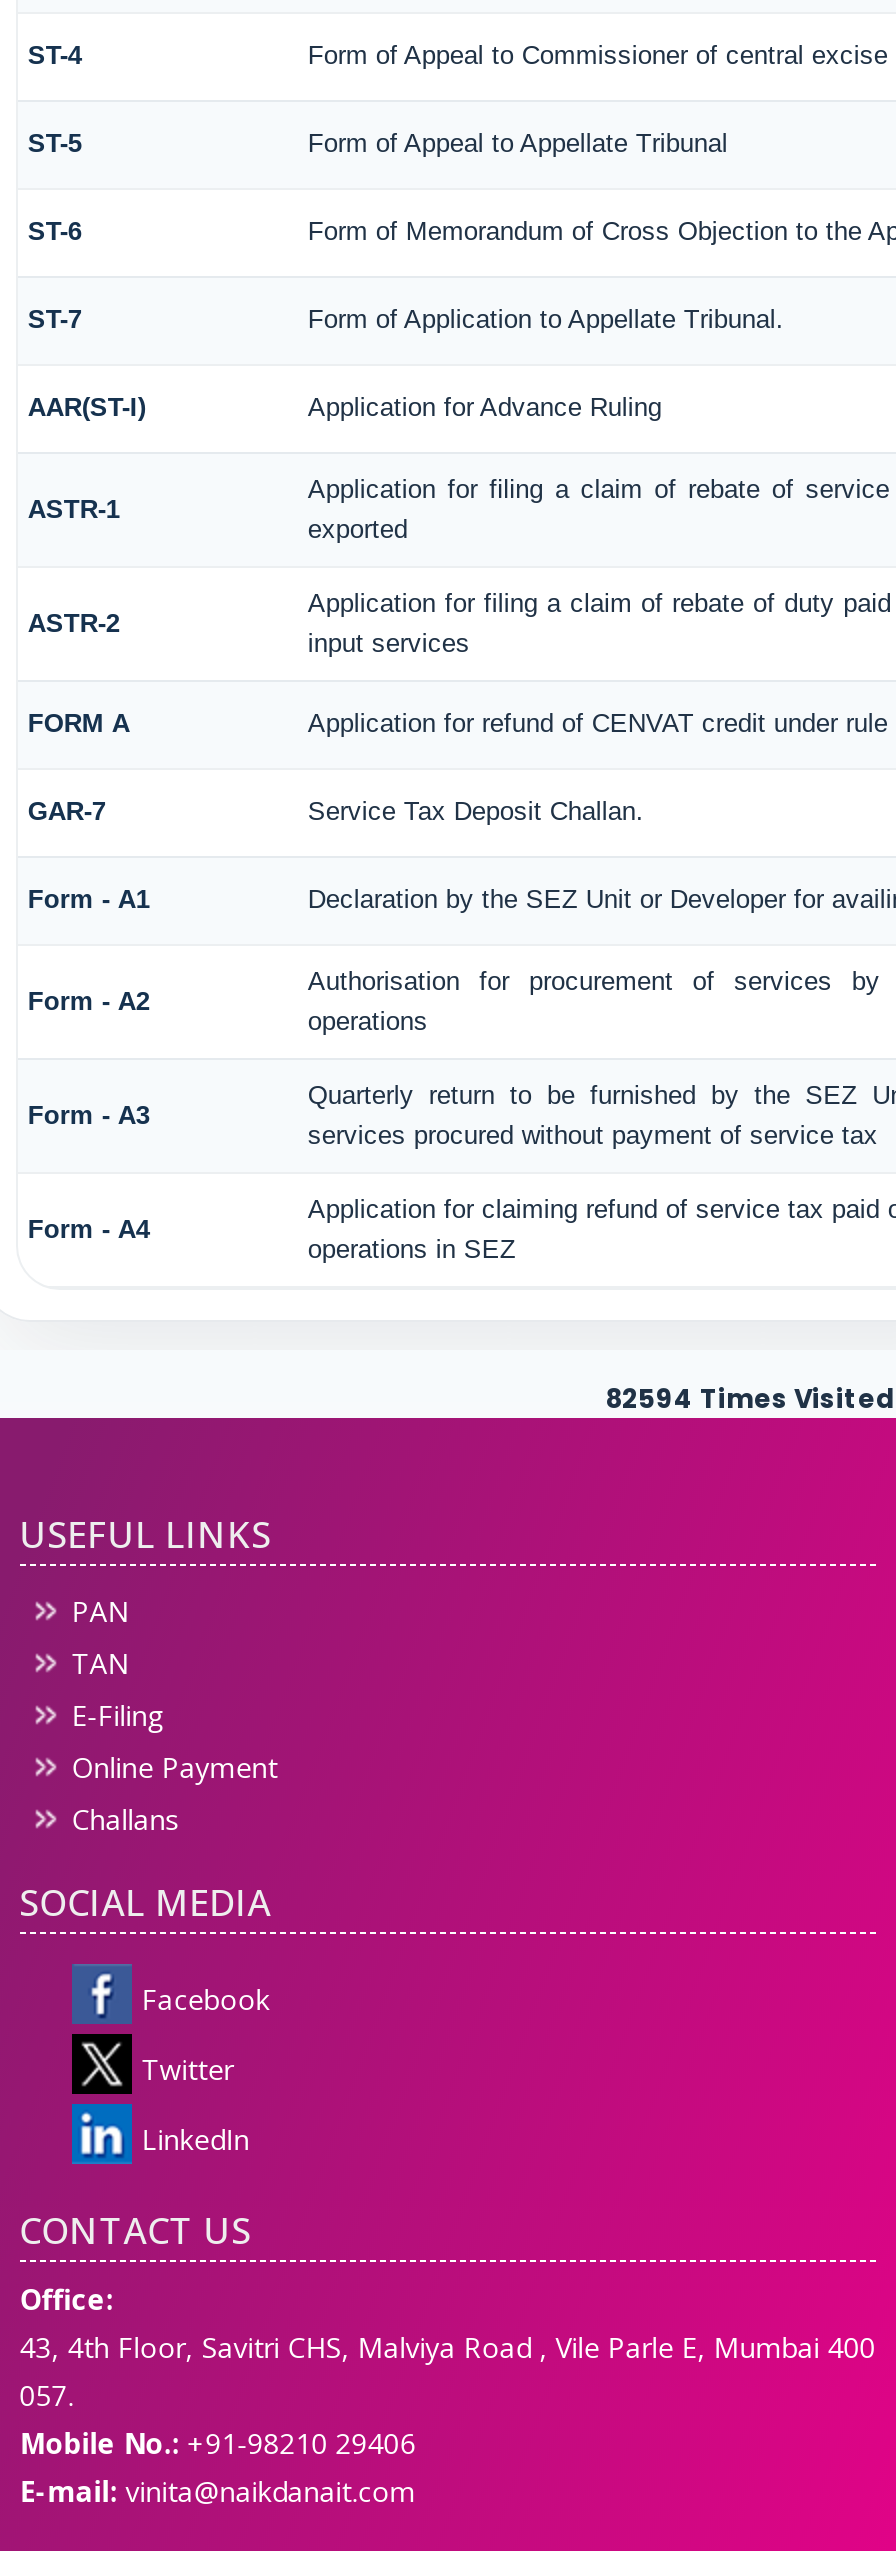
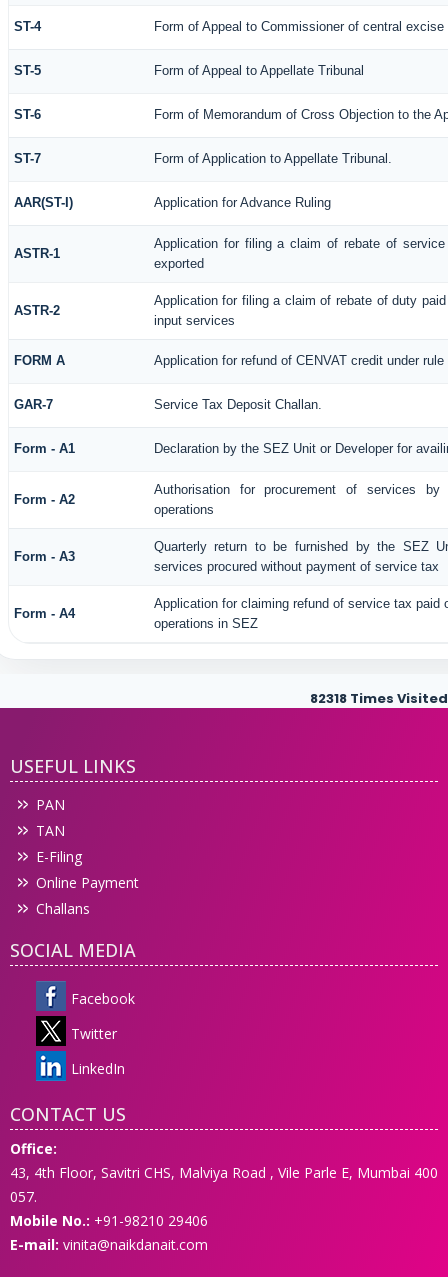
[606,1380,896,1418] 82594 Times Visited -> [310,689,448,708] 82318 Times Visited

